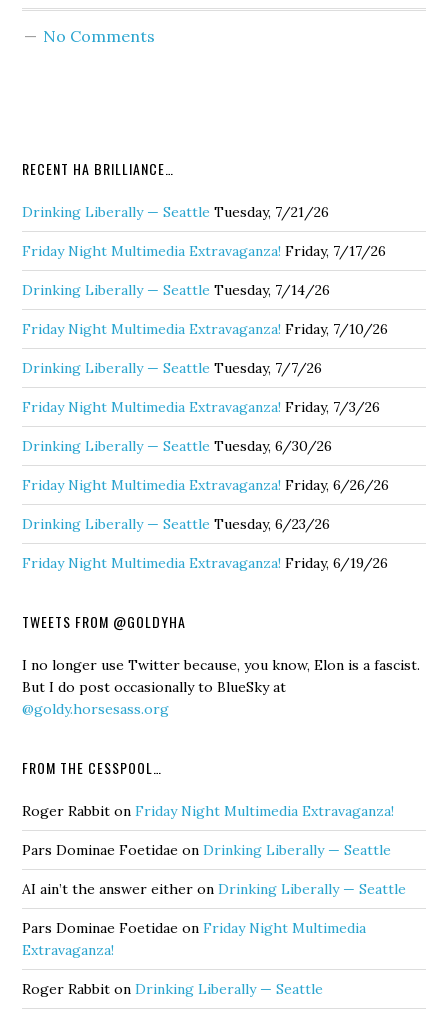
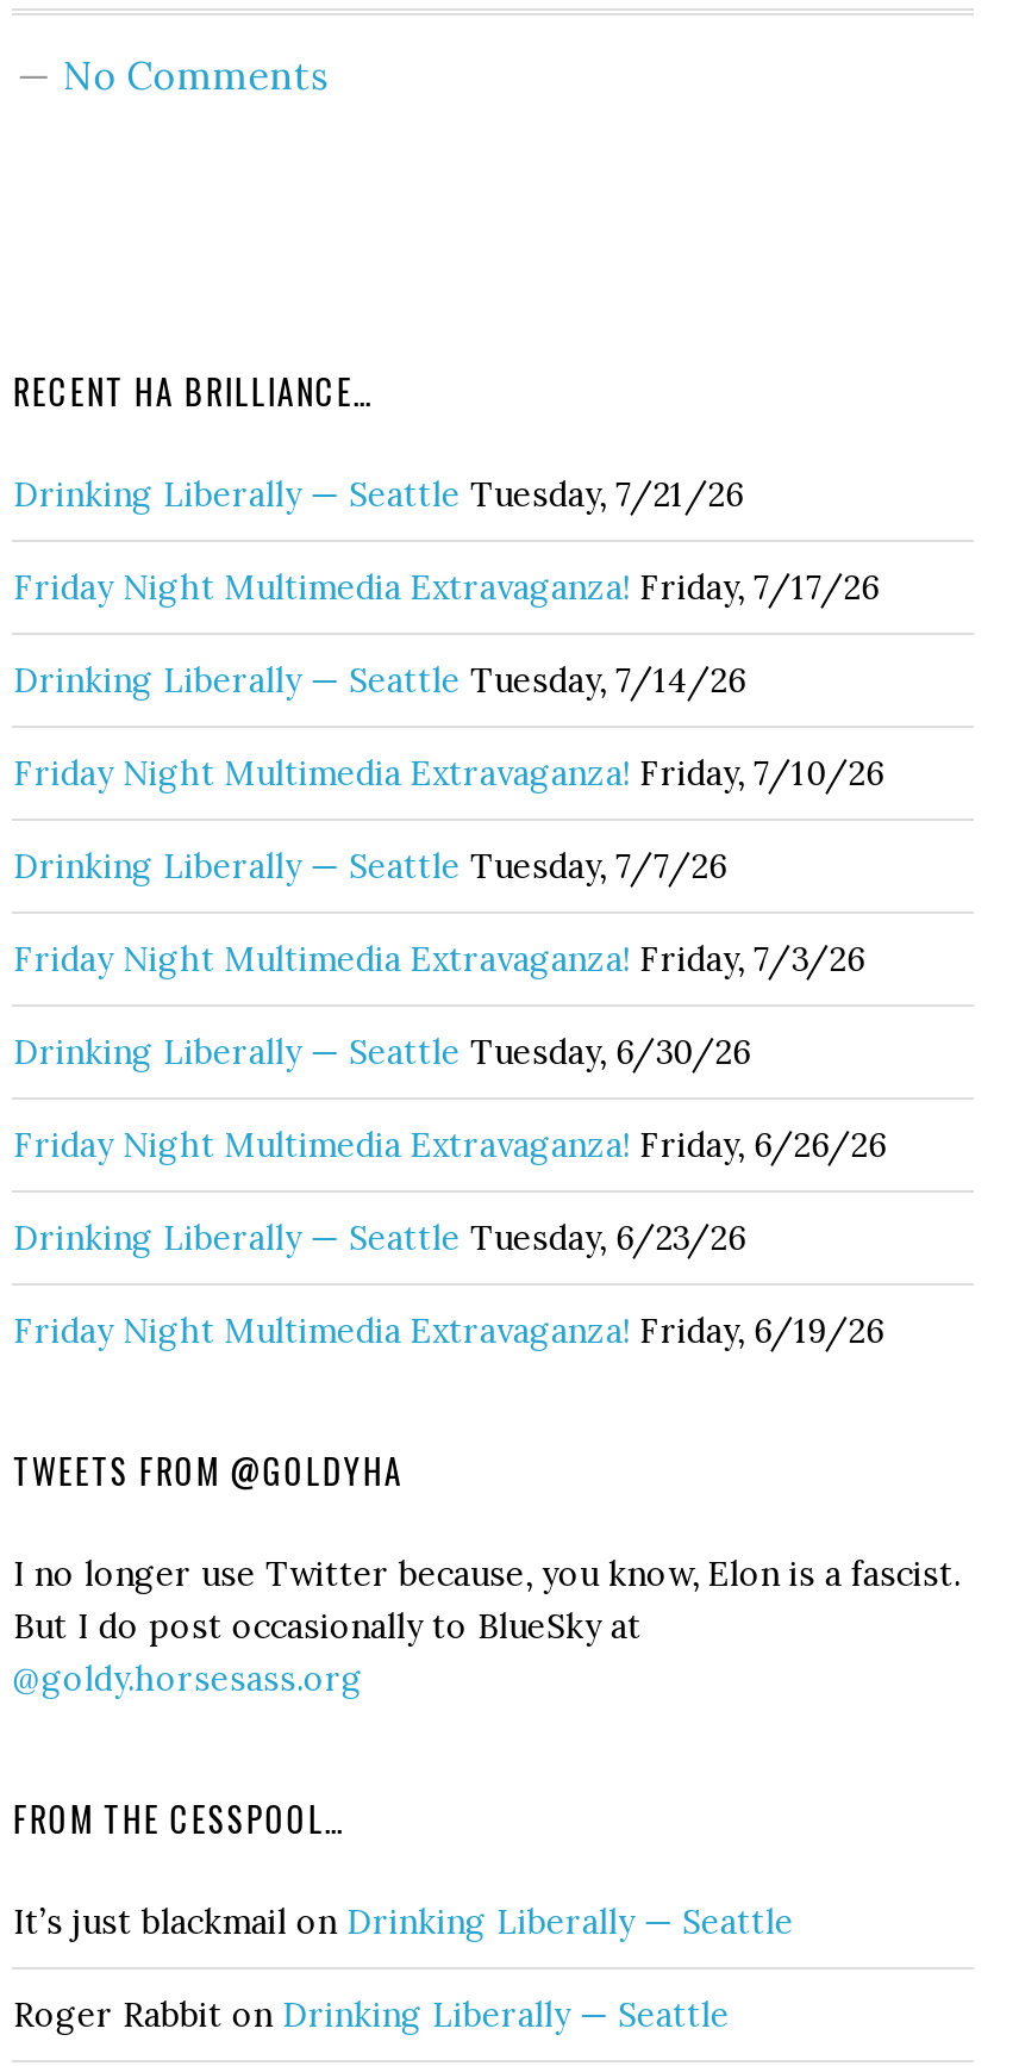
[22,802,406,959] Roger Rabbit on Friday Night Multimedia Extravaganza! | Pars Dominae Foetidae on Drinking Liberally — Seattle | AI ain’t the answer either on Drinking Liberally — Seattle | Pars Dominae Foetidae on Friday Night Multimedia | Extravaganza! -> [13,1900,794,1943] It’s just blackmail on Drinking Liberally — Seattle

